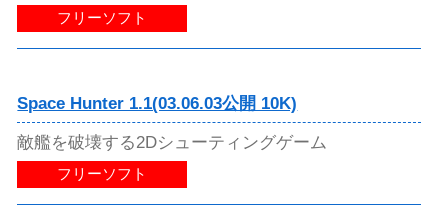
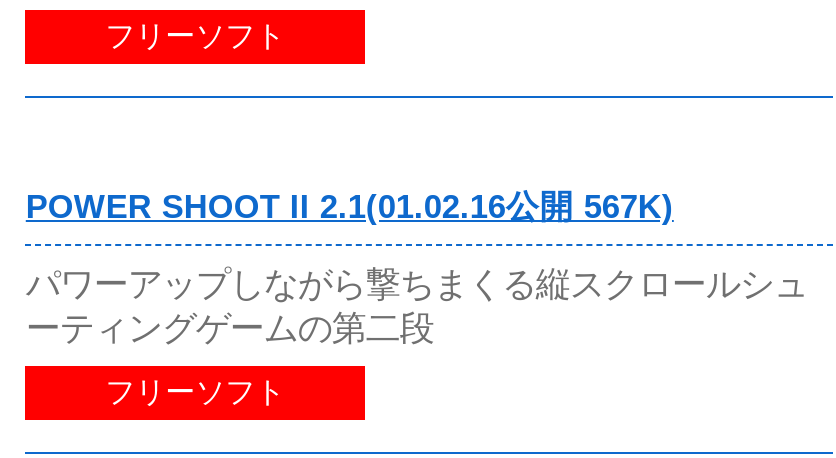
[17,94,297,113] Space Hunter 1.1(03.06.03公開 10K) -> [26,187,674,225] POWER SHOOT II 2.1(01.02.16公開 567K)
[17,132,327,152] 敵艦を破壊する2Dシューティングゲーム -> [26,264,808,348] パワーアップしながら撃ちまくる縦スクロールシュ | ーティングゲームの第二段

